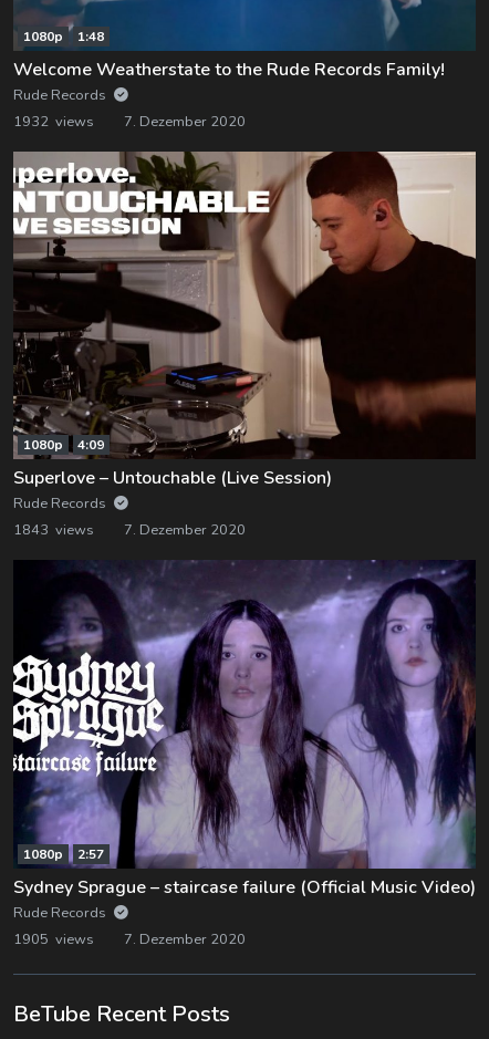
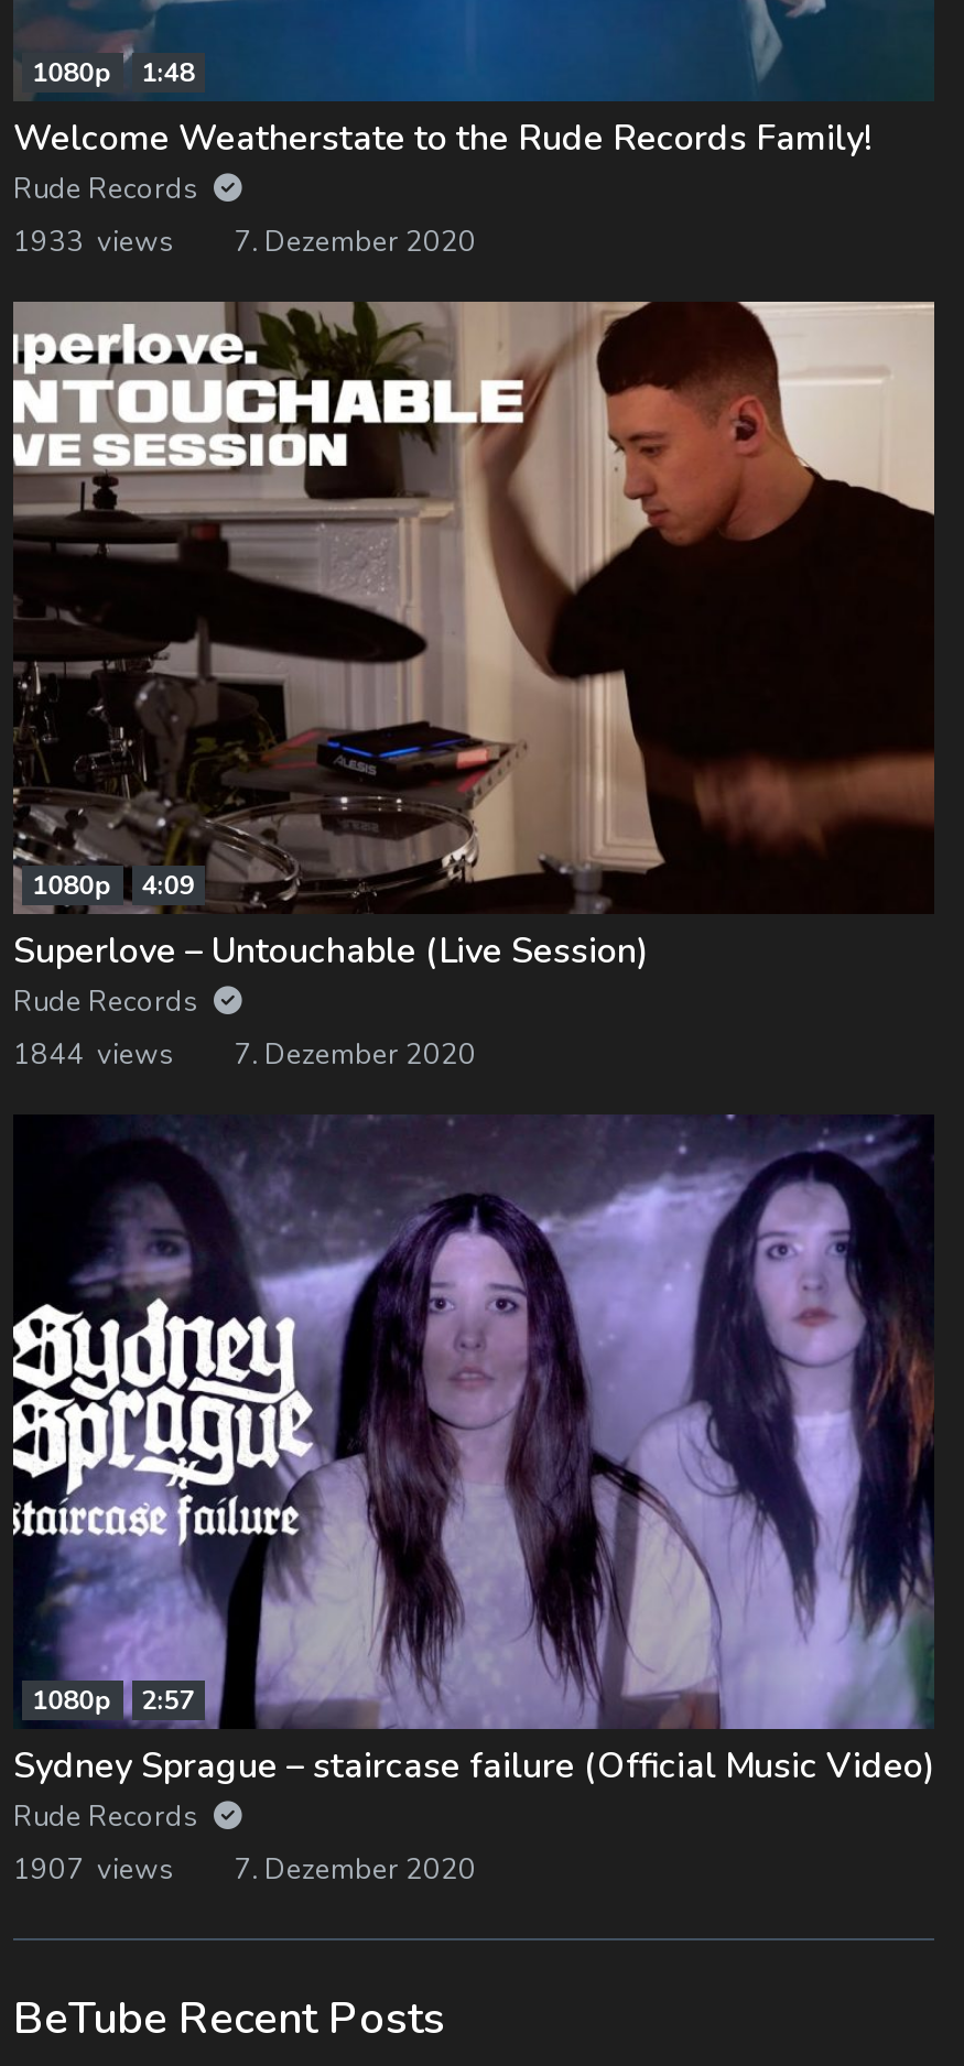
[13,111,246,131] 1932 views 7. Dezember 2020 -> [13,222,476,261] 1933 views 7. Dezember 2020
[13,520,246,540] 1843 views 7. Dezember 2020 -> [13,1036,476,1076] 1844 views 7. Dezember 2020
[13,929,246,949] 1905 views 7. Dezember 2020 -> [13,1850,476,1890] 1907 views 7. Dezember 2020

